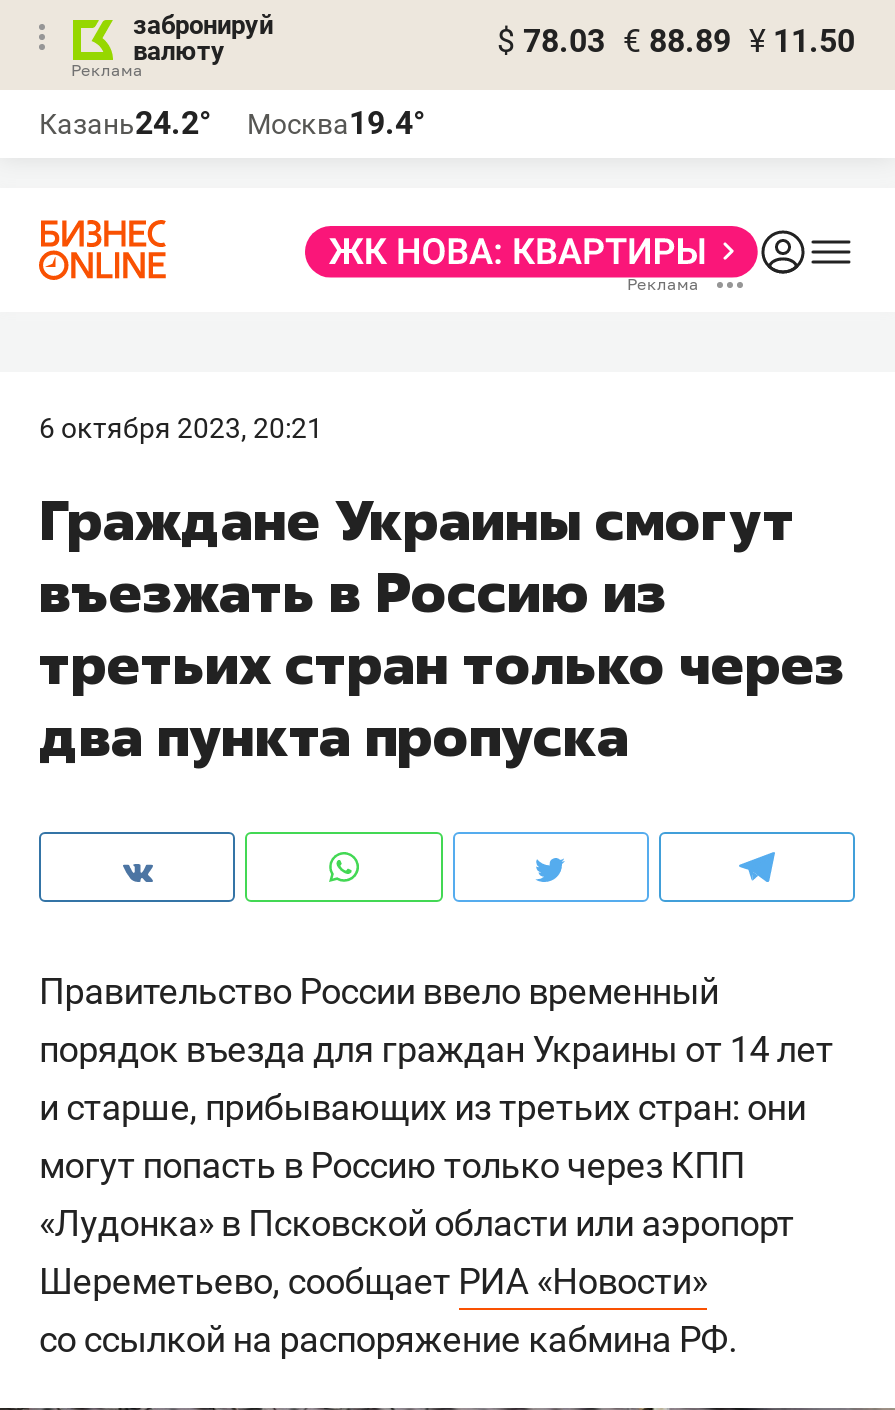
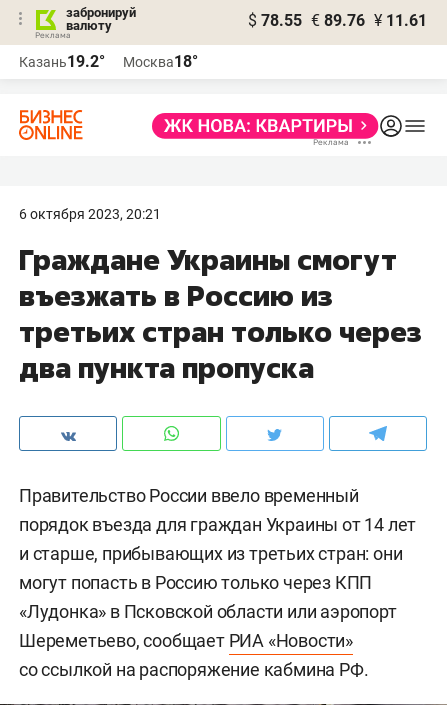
[497,22,855,60] $ 78.03 € 88.89 ¥ 11.50 -> [248,11,427,30] $ 78.55 € 89.76 ¥ 11.61
[39,104,211,142] Казань24.2° -> [19,52,105,71] Казань19.2°
[247,104,425,142] Москва19.4° -> [123,52,198,71] Москва18°

